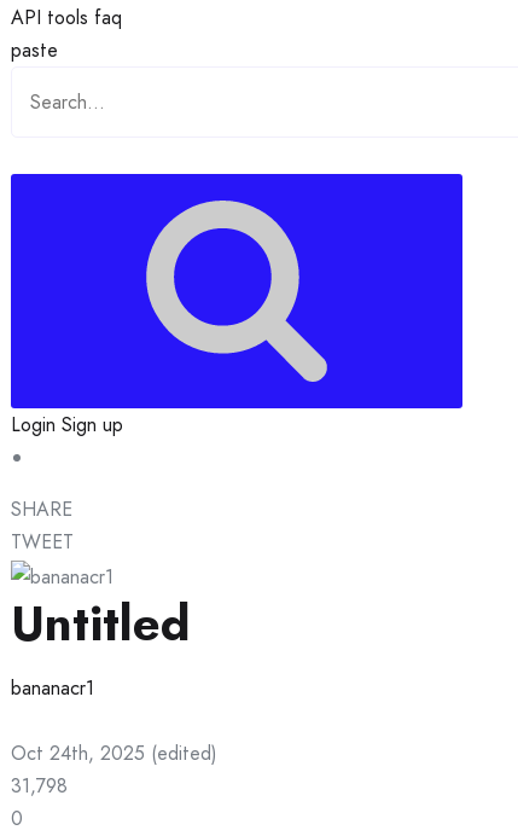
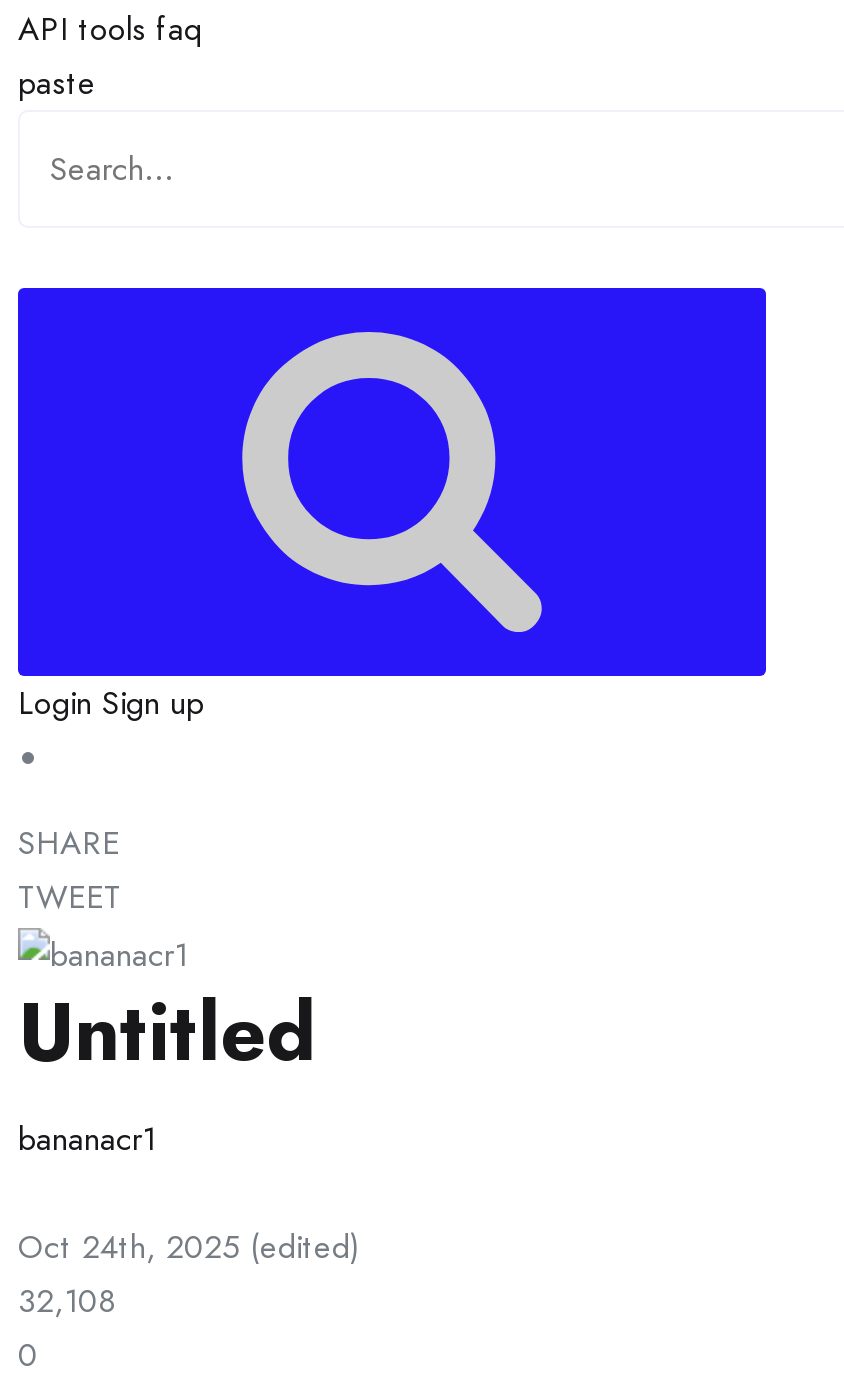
[11,771,68,799] 31,798 -> [18,1277,116,1323] 32,108

